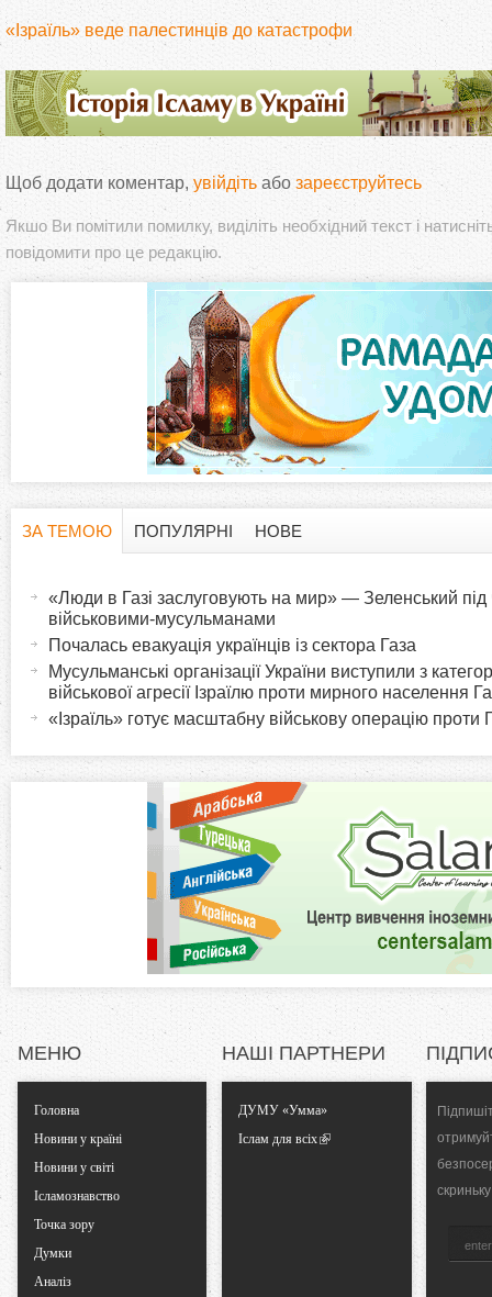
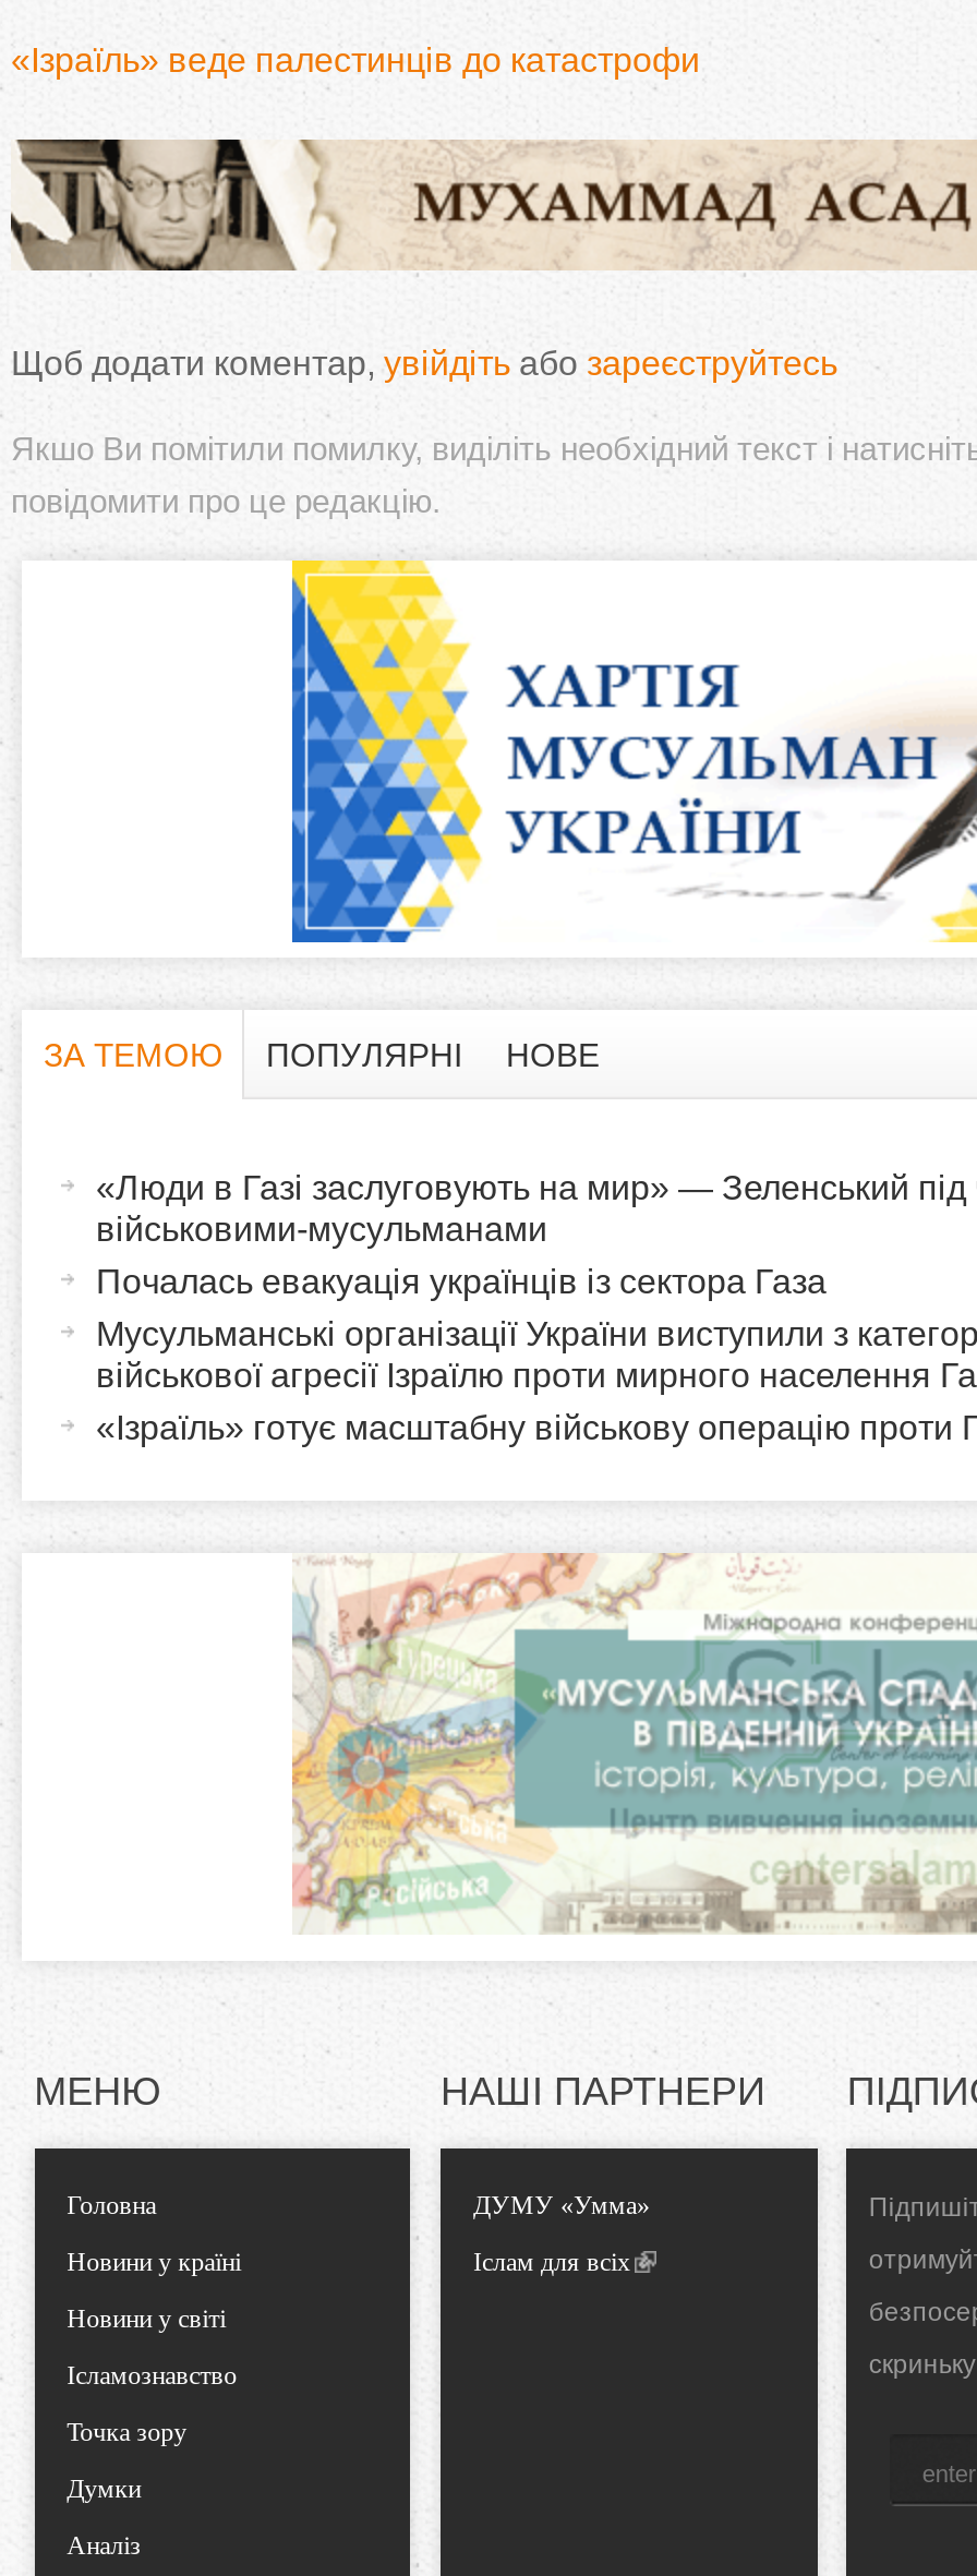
[4,69,489,137] [image] -> [9,137,970,273] [image]
[146,281,489,476] [image] -> [290,558,970,944] [image]
[146,781,489,974] [image] -> [292,1553,970,1935] [image]

